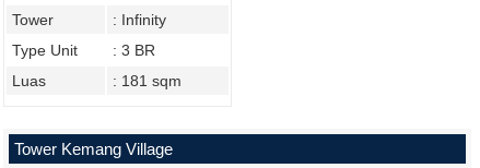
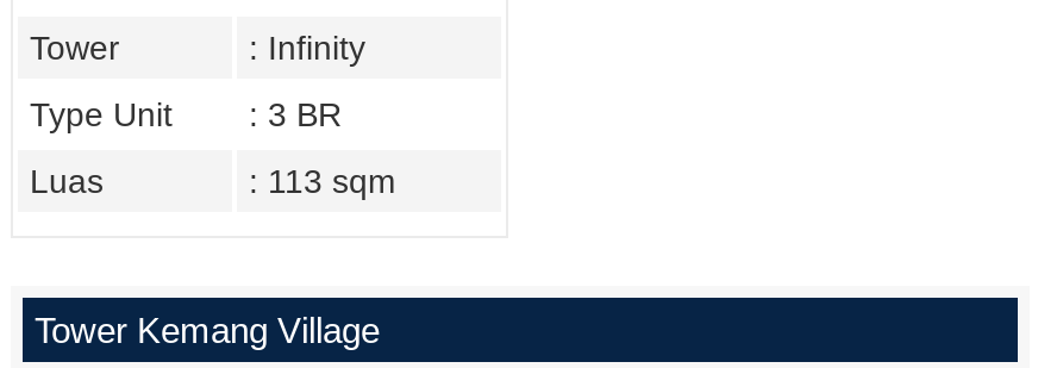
[113,72,182,90] : 181 sqm -> [249,161,396,199] : 113 sqm

